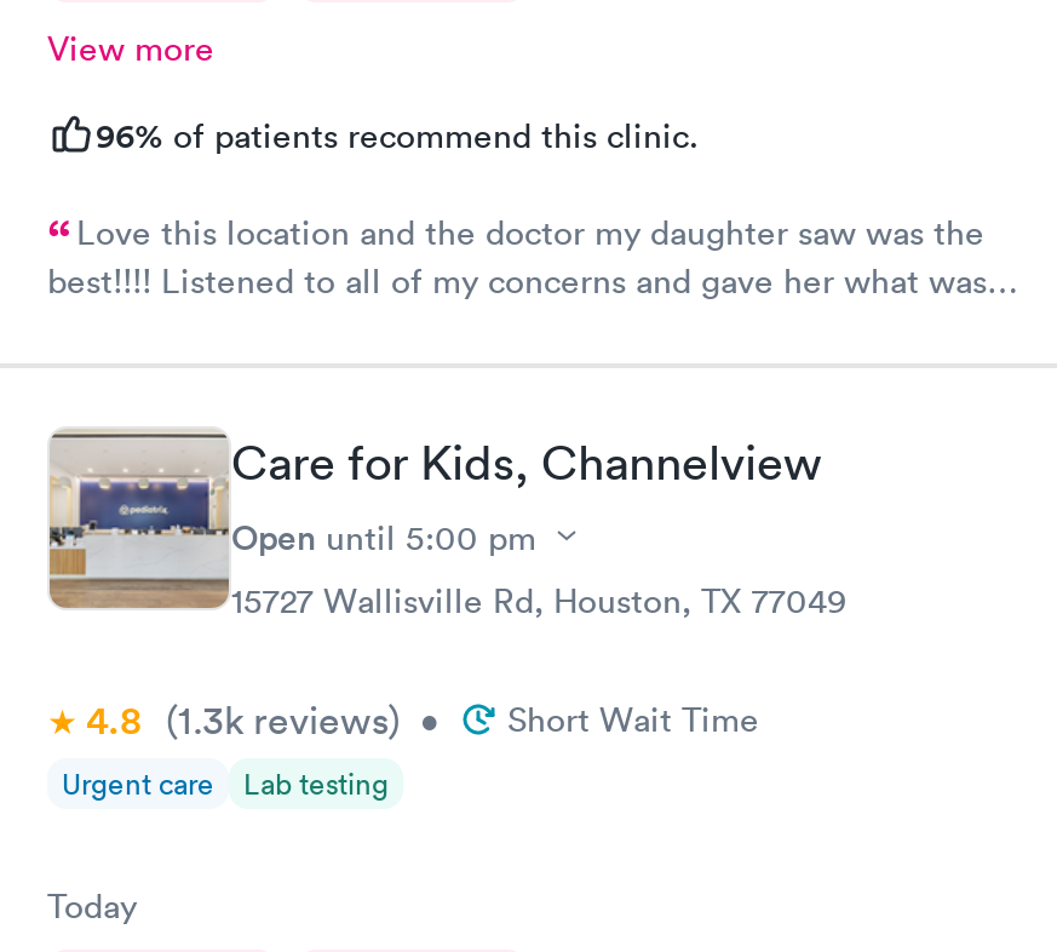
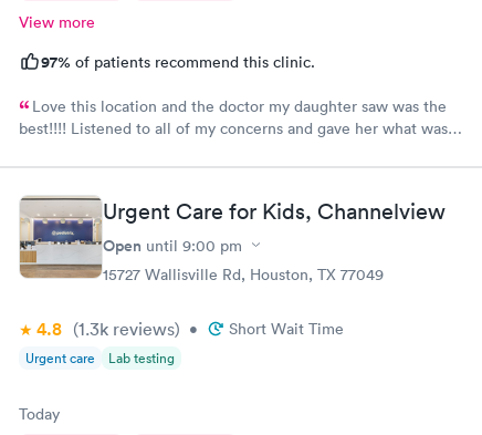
[96,111,699,160] 96% of patients recommend this clinic. -> [41,51,315,73] 97% of patients recommend this clinic.
[231,432,822,561] Care for Kids, Channelview | Open until 5:00 pm -> [103,198,446,256] Urgent Care for Kids, Channelview | Open until 9:00 pm

